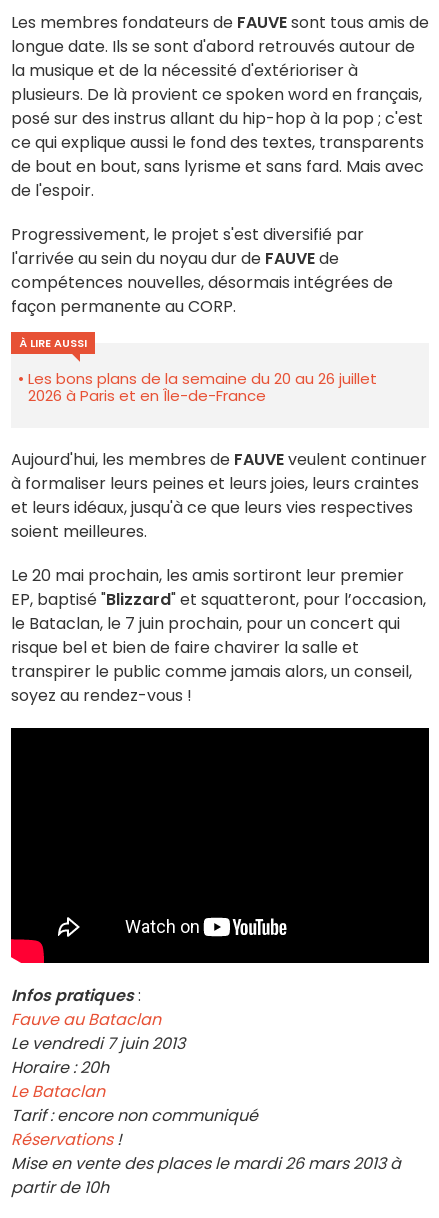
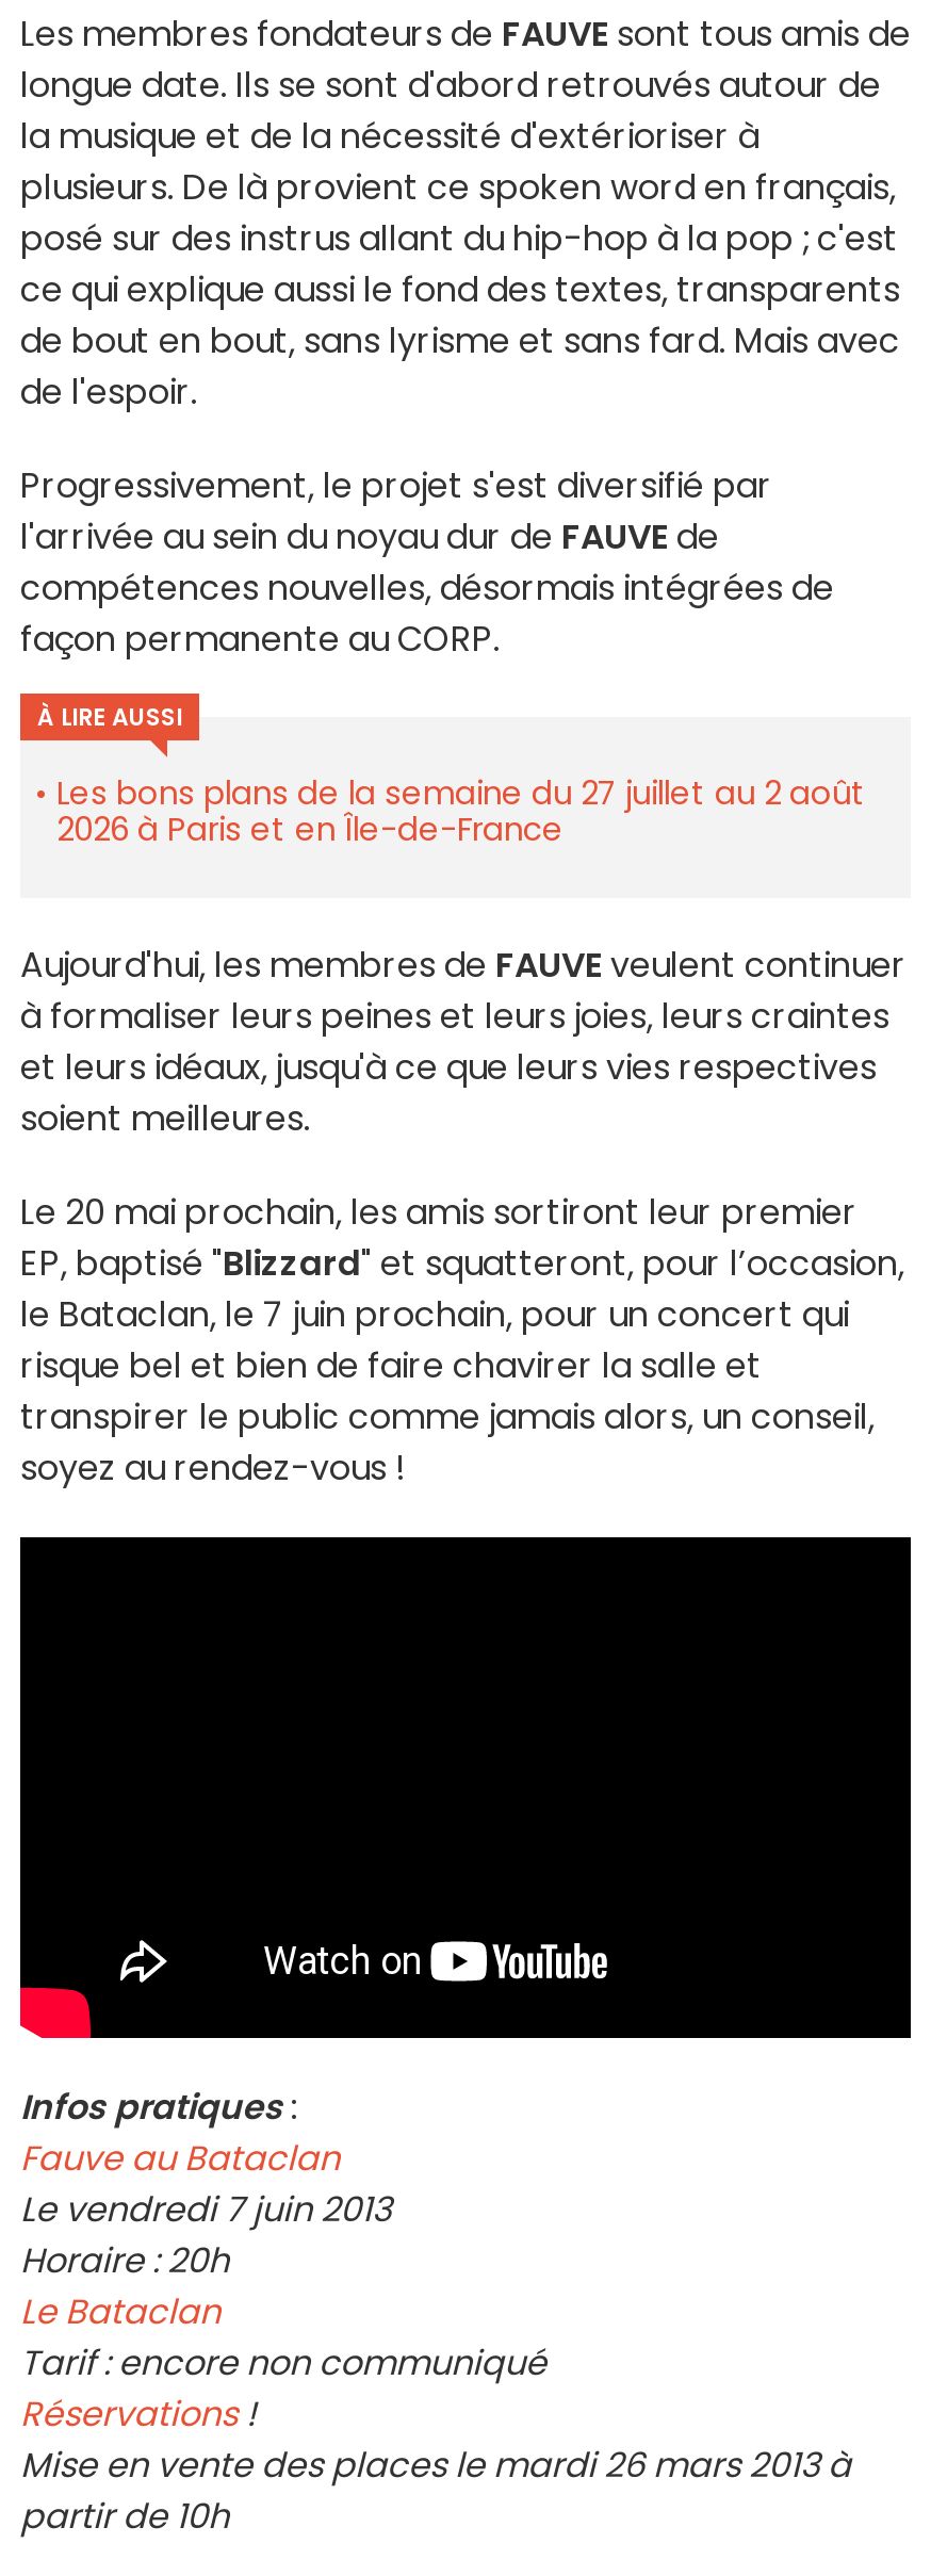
[28,368,377,389] Les bons plans de la semaine du 20 au 26 juillet -> [56,771,866,816] Les bons plans de la semaine du 27 juillet au 2 août

